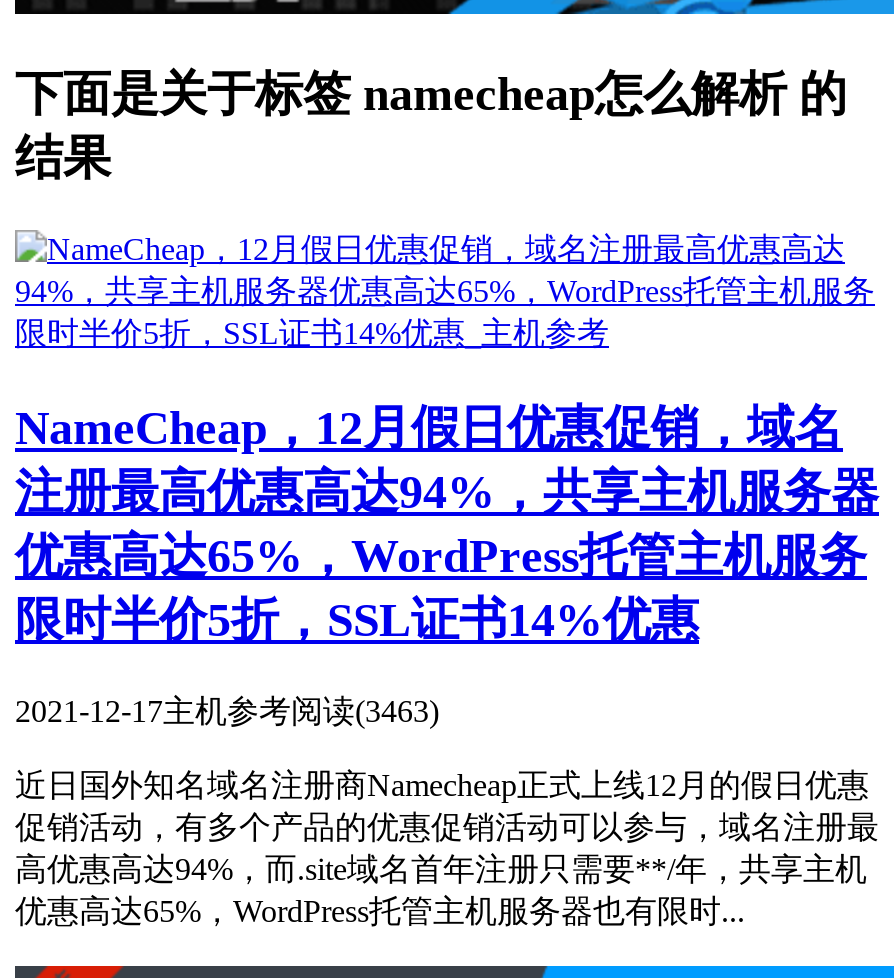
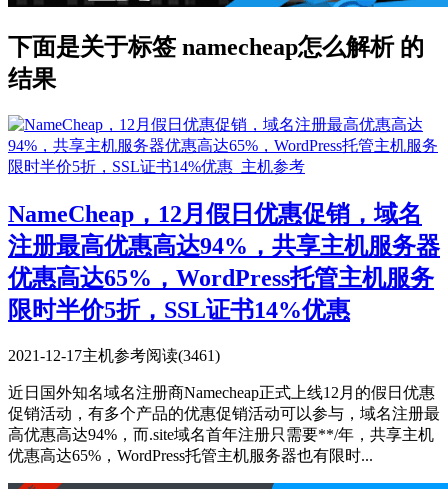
[15,693,439,727] 2021-12-17主机参考阅读(3463) -> [8,347,220,364] 2021-12-17主机参考阅读(3461)

